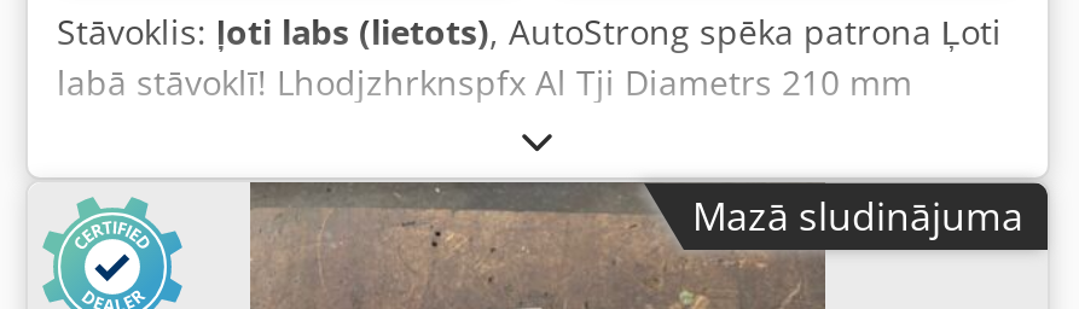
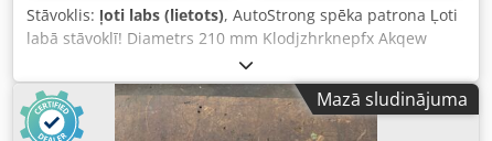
[57,60,912,106] labā stāvoklī! Lhodjzhrknspfx Al Tji Diametrs 210 mm -> [26,27,427,48] labā stāvoklī! Diametrs 210 mm Klodjzhrknepfx Akqew

